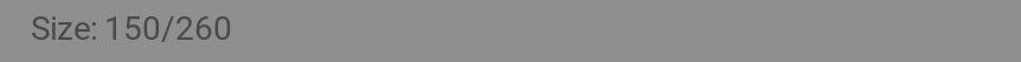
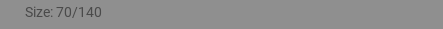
[31,9,232,47] Size: 150/260 -> [25,4,102,20] Size: 70/140

